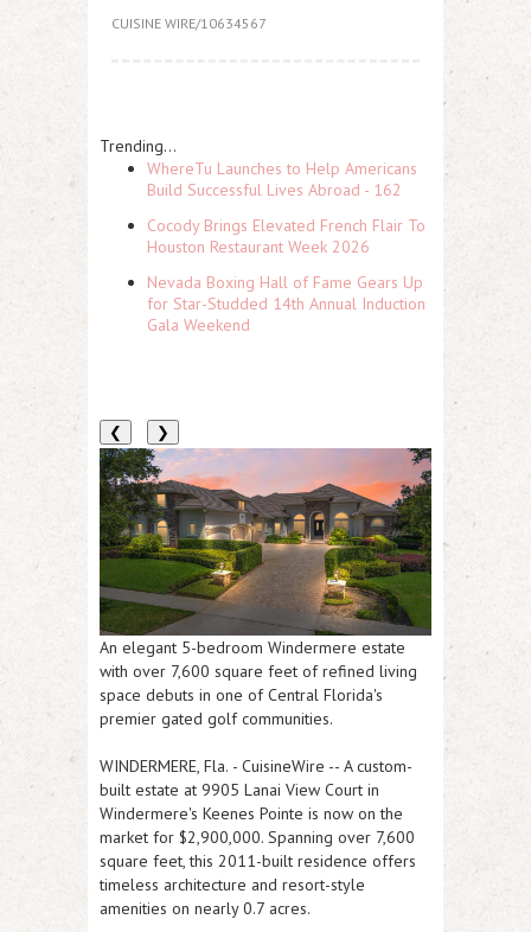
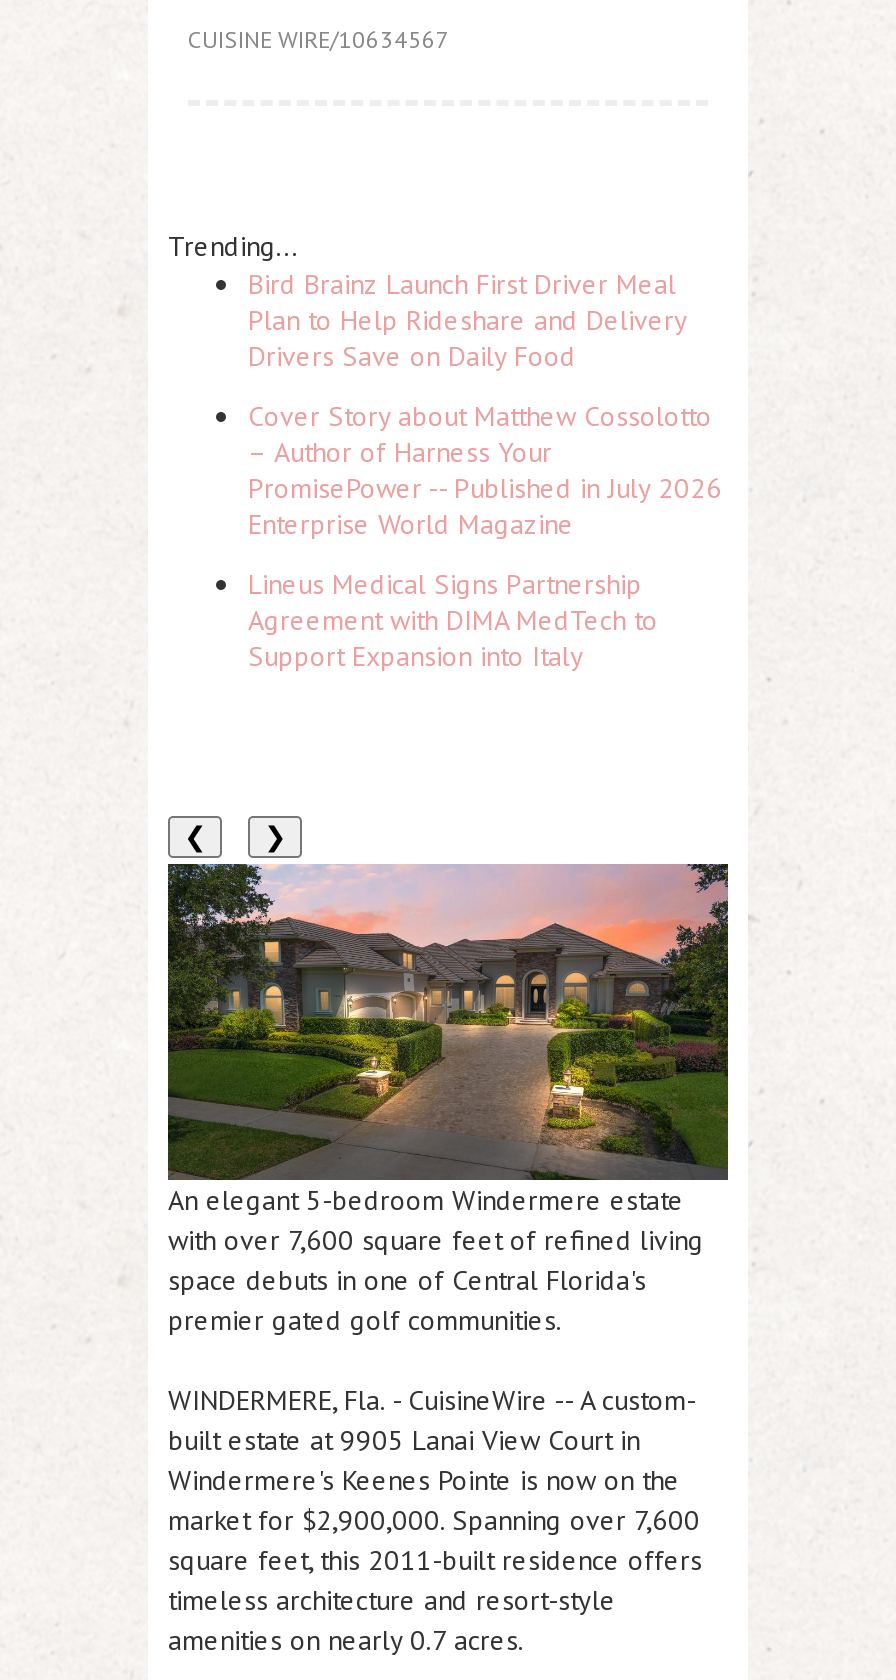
[147,158,417,200] WhereTu Launches to Help Americans | Build Successful Lives Abroad - 162 -> [248,266,686,374] Bird Brainz Launch First Driver Meal | Plan to Help Rideshare and Delivery | Drivers Save on Daily Food
[147,215,426,257] Cocody Brings Elevated French Flair To | Houston Restaurant Week 2026 -> [248,398,722,542] Cover Story about Matthew Cossolotto | – Author of Harness Your | PromisePower -- Published in July 2026 | Enterprise World Magazine
[147,272,426,336] Nevada Boxing Hall of Fame Gears Up | for Star-Studded 14th Annual Induction | Gala Weekend -> [248,566,658,674] Lineus Medical Signs Partnership | Agreement with DIMA MedTech to | Support Expansion into Italy

